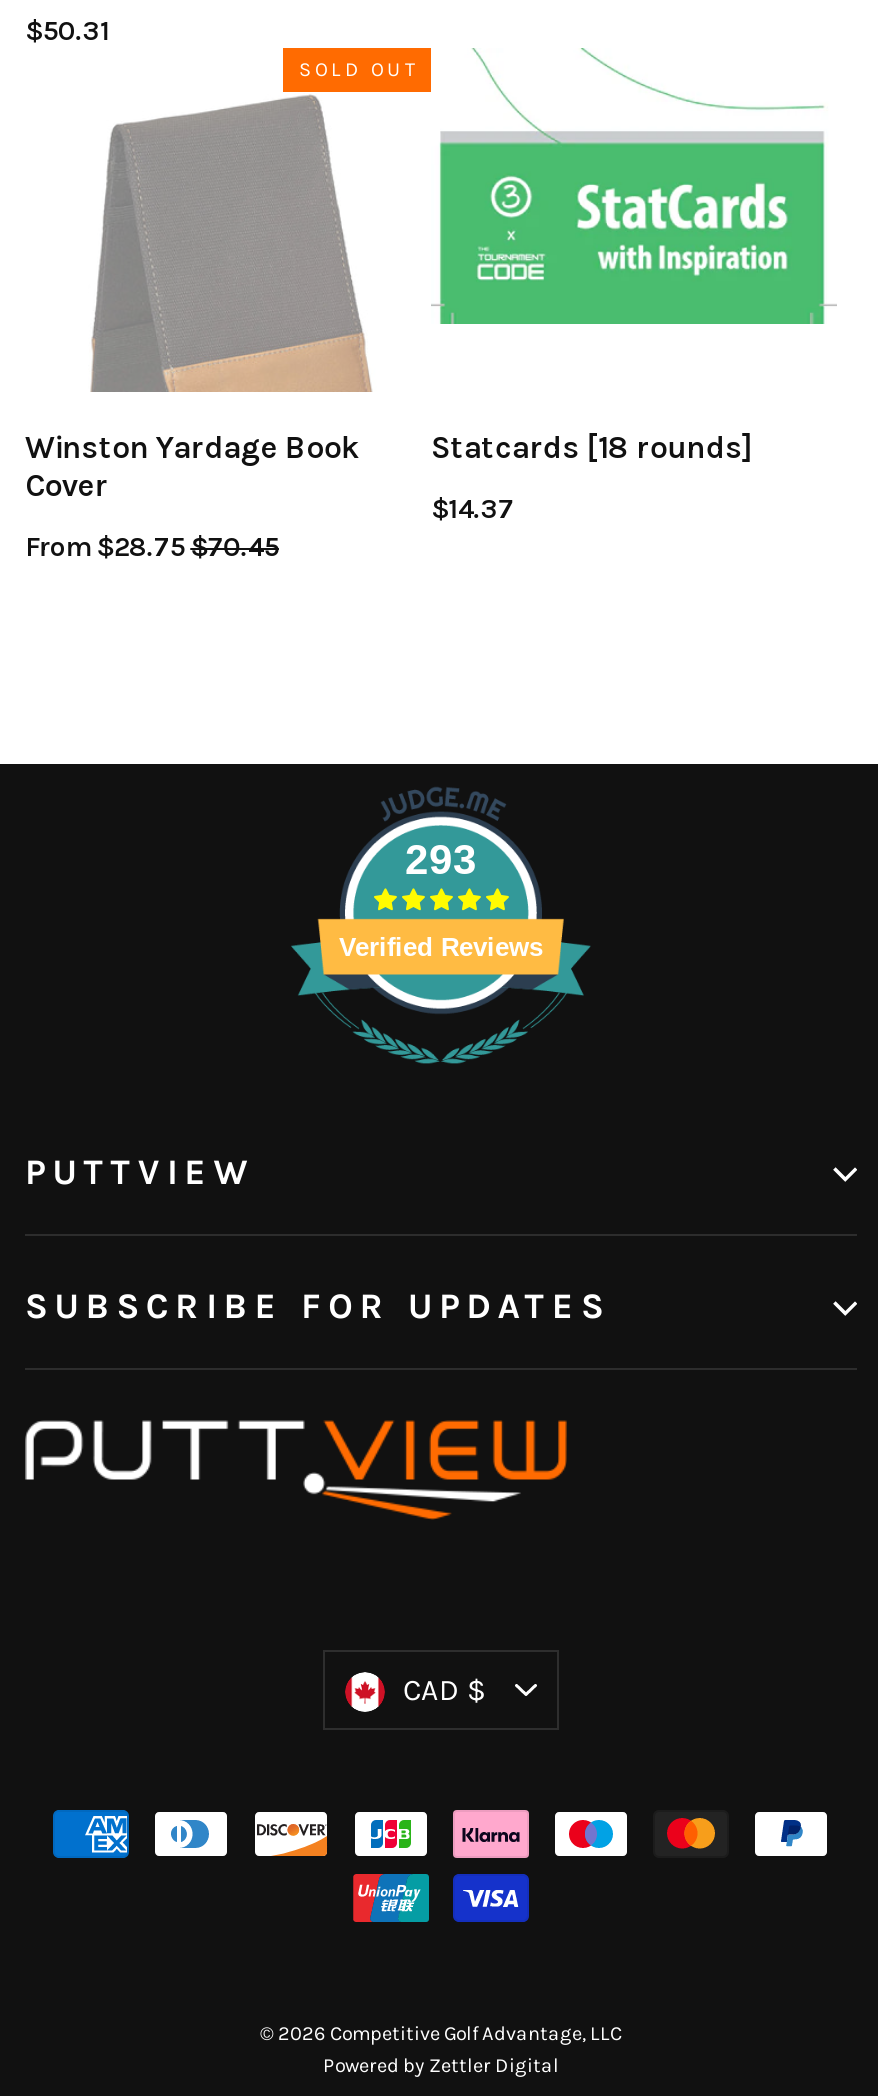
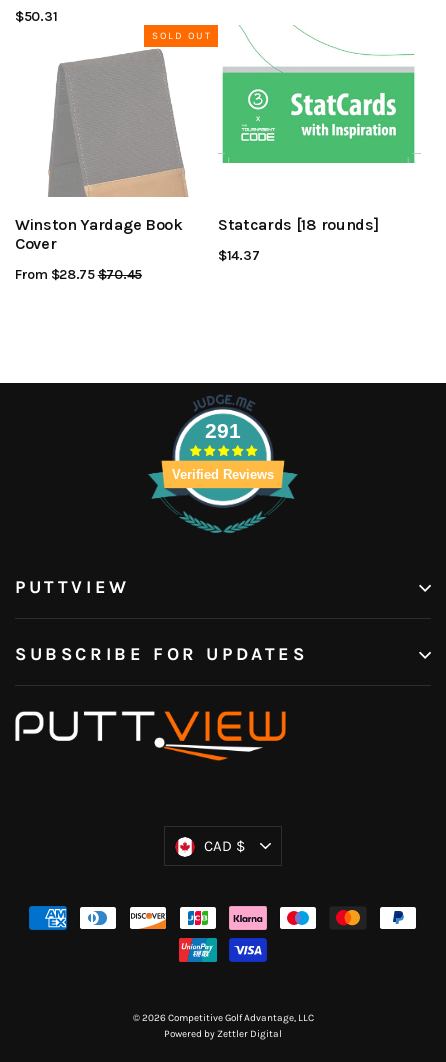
[405,835,477,881] 293 -> [205,419,241,442] 291

